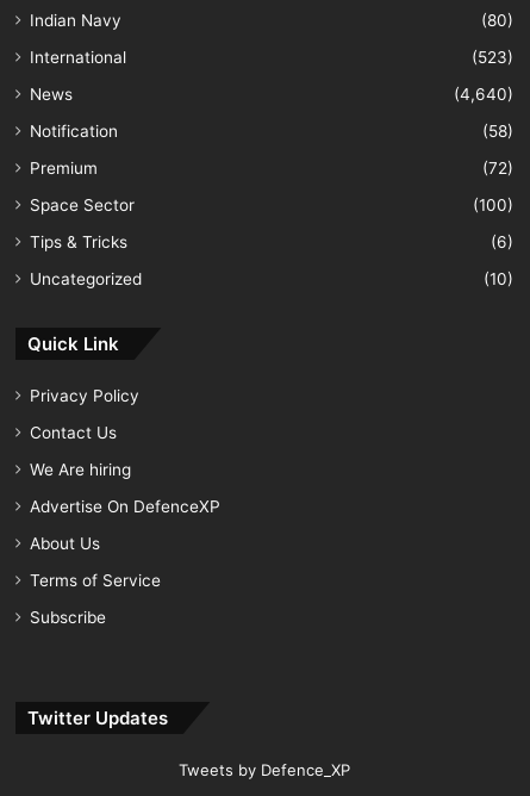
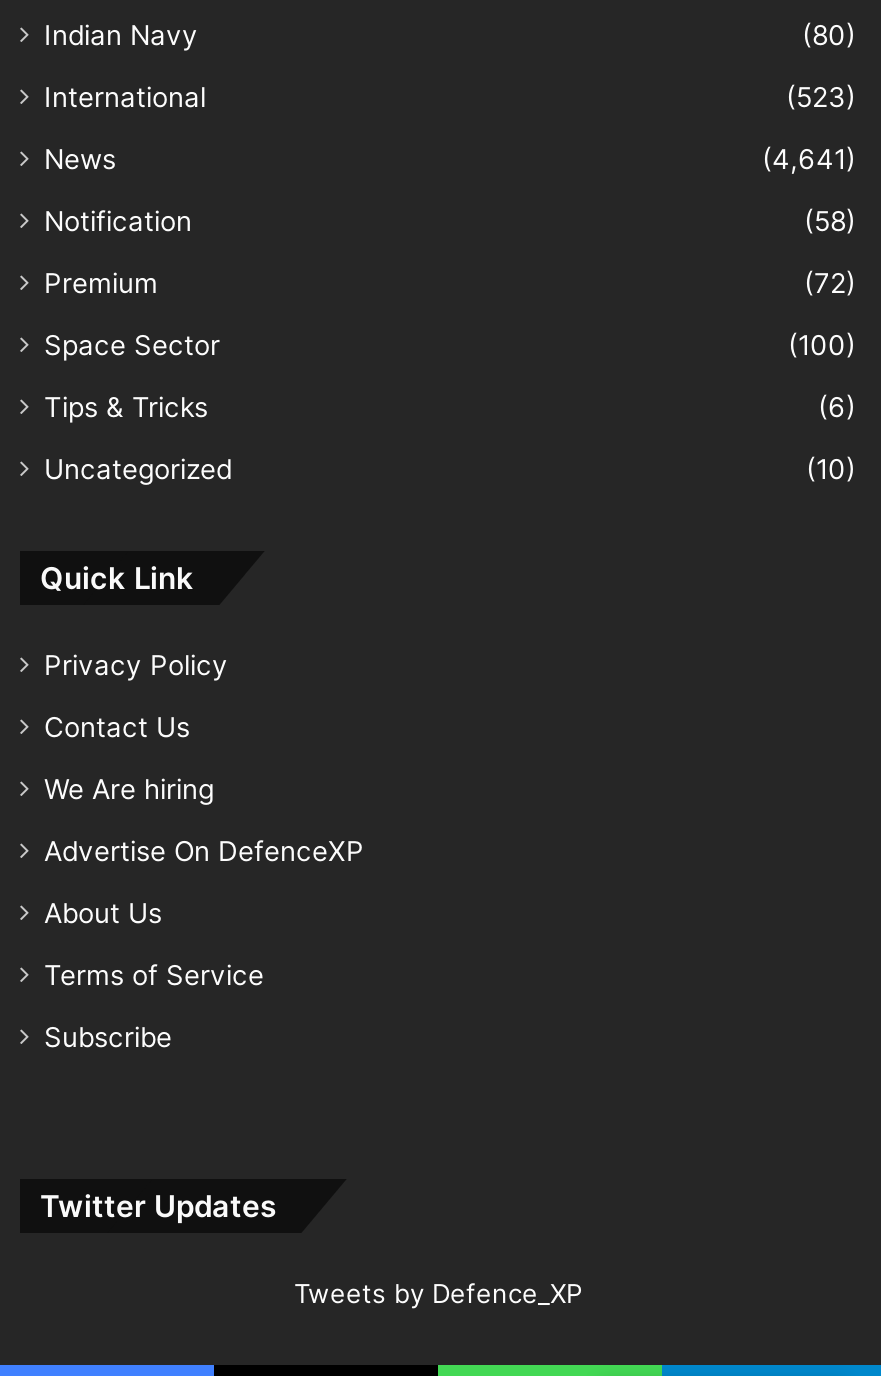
[454,85,513,104] (4,640) -> [762,142,856,174] (4,641)

